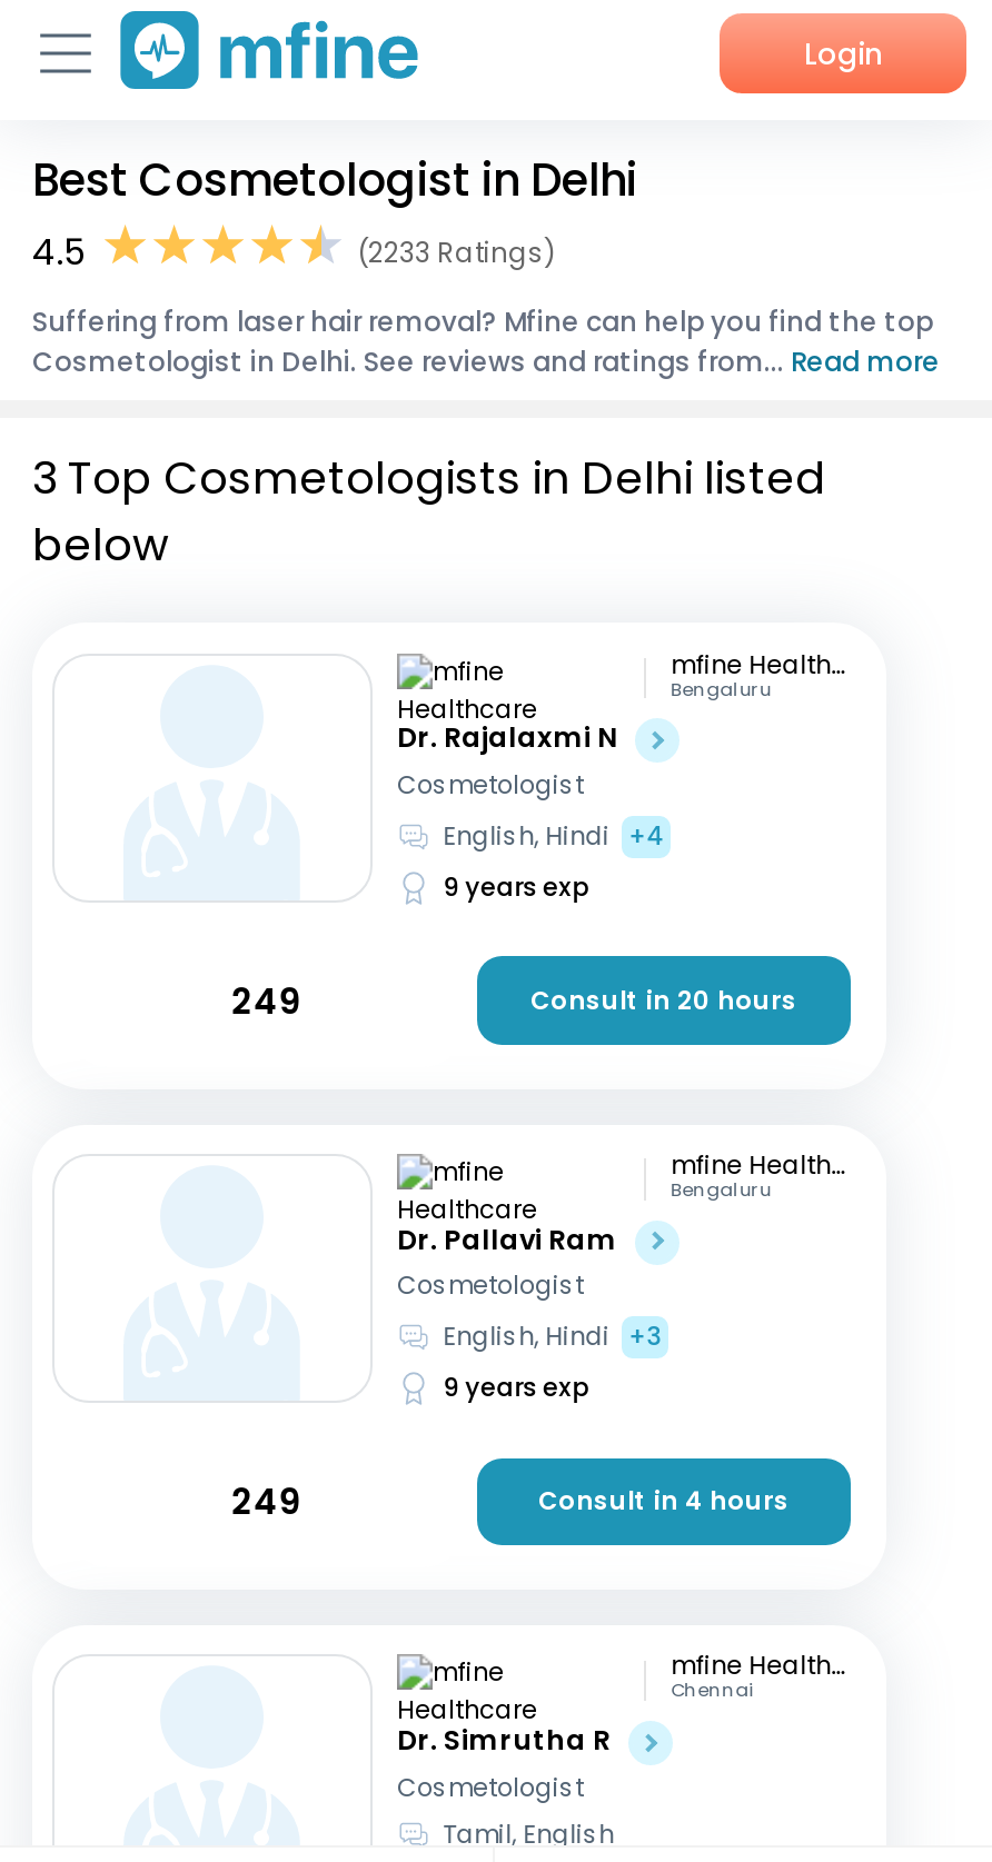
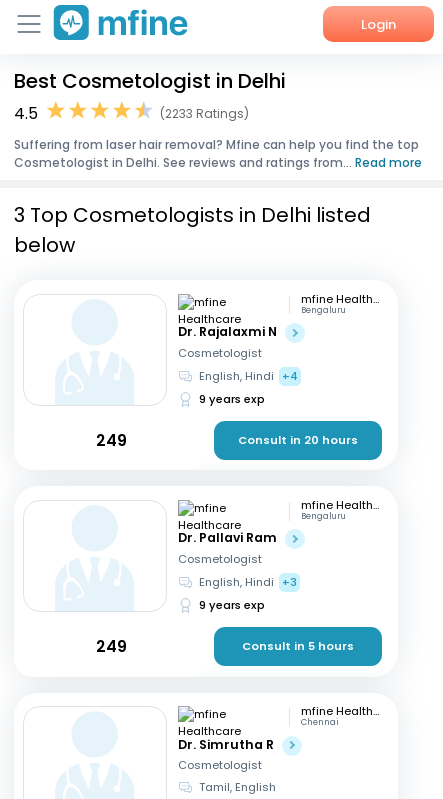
[538,1483,790,1518] Consult in 4 hours -> [242,638,354,654] Consult in 5 hours

